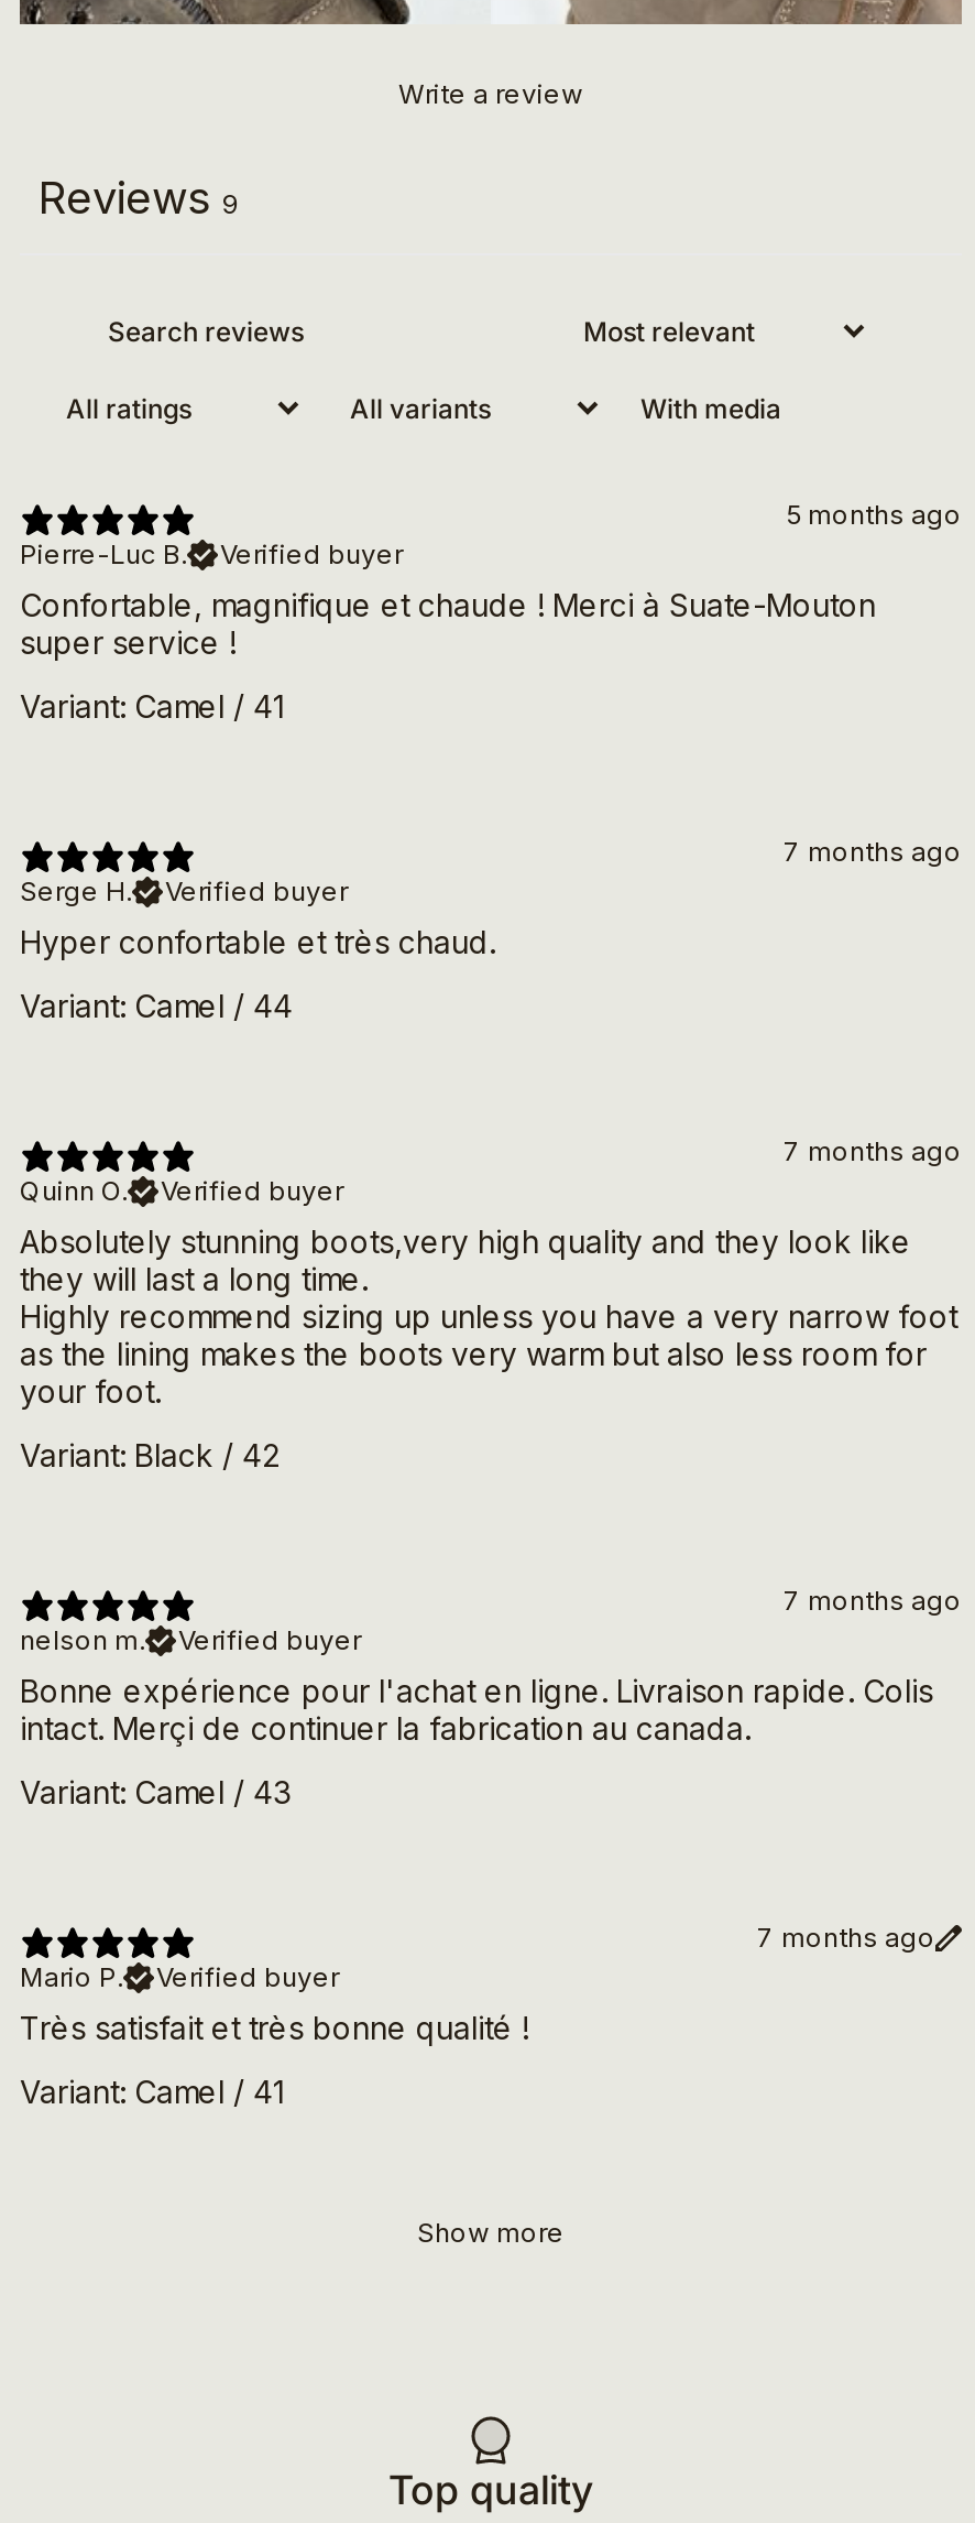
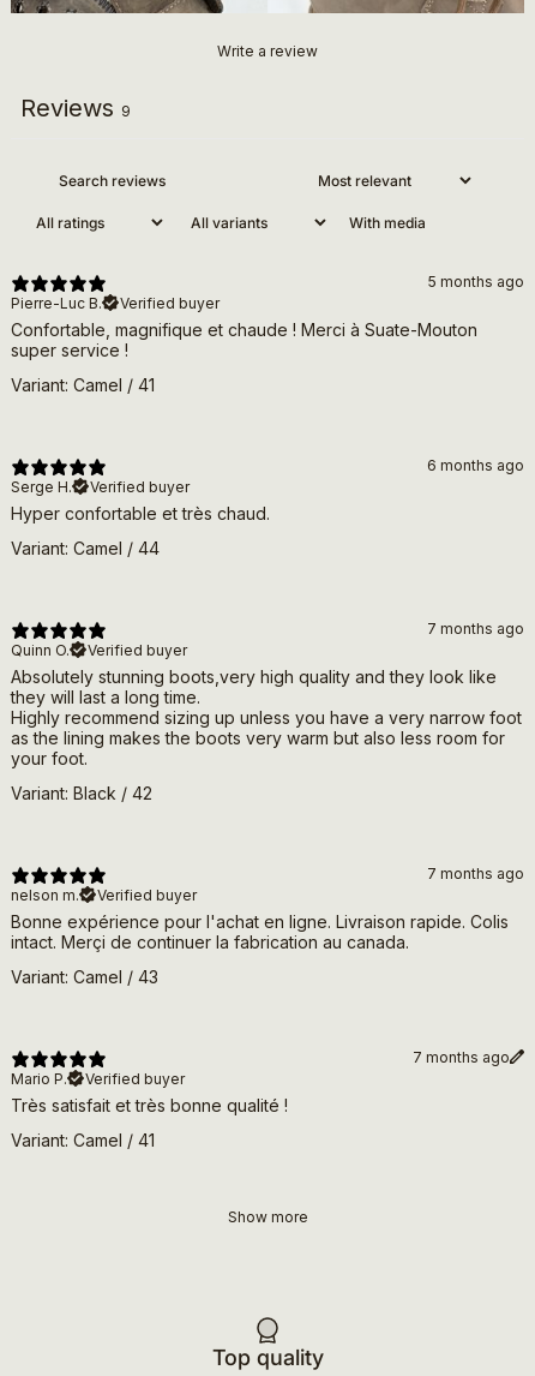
[784,836,962,869] 7 months ago -> [427,456,524,474] 6 months ago

